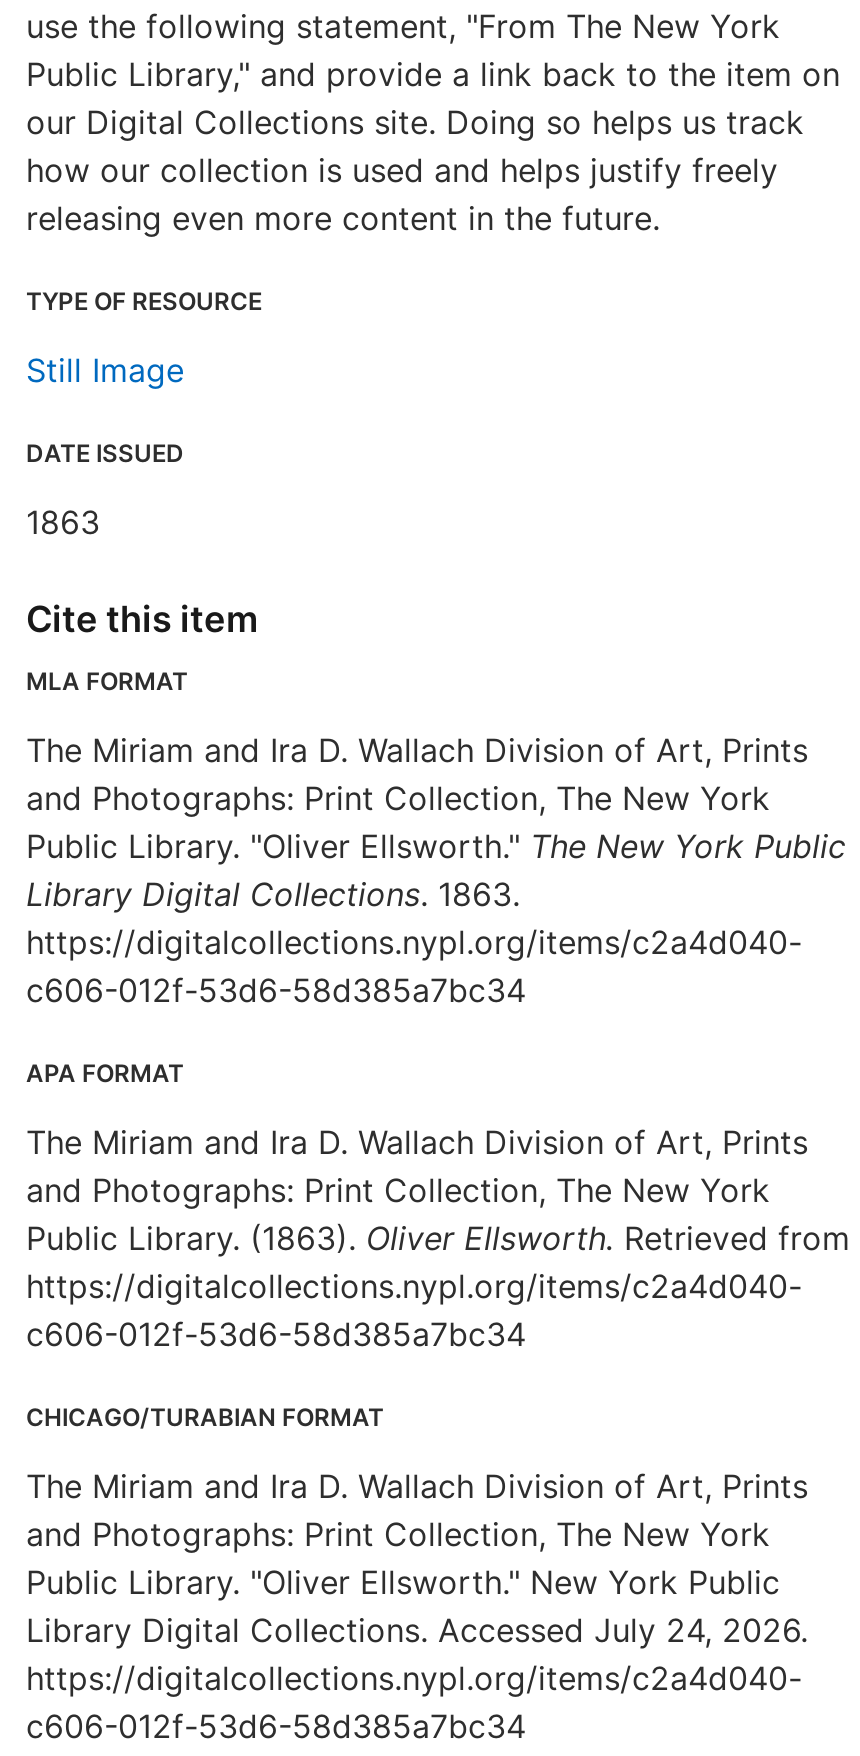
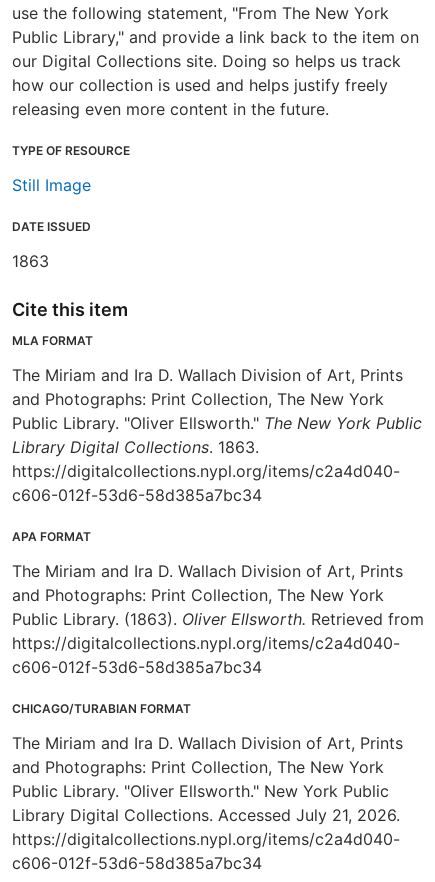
[26,1610,808,1650] Library Digital Collections. Accessed July 24, 2026. -> [12,805,400,825] Library Digital Collections. Accessed July 21, 2026.

